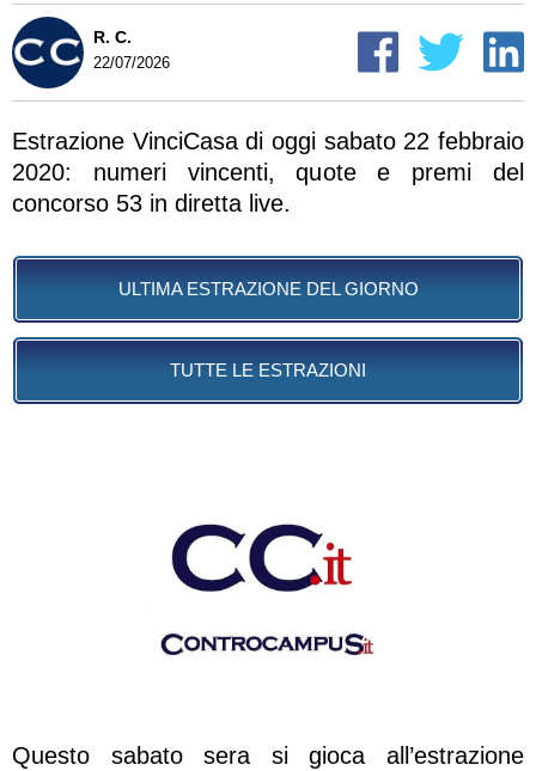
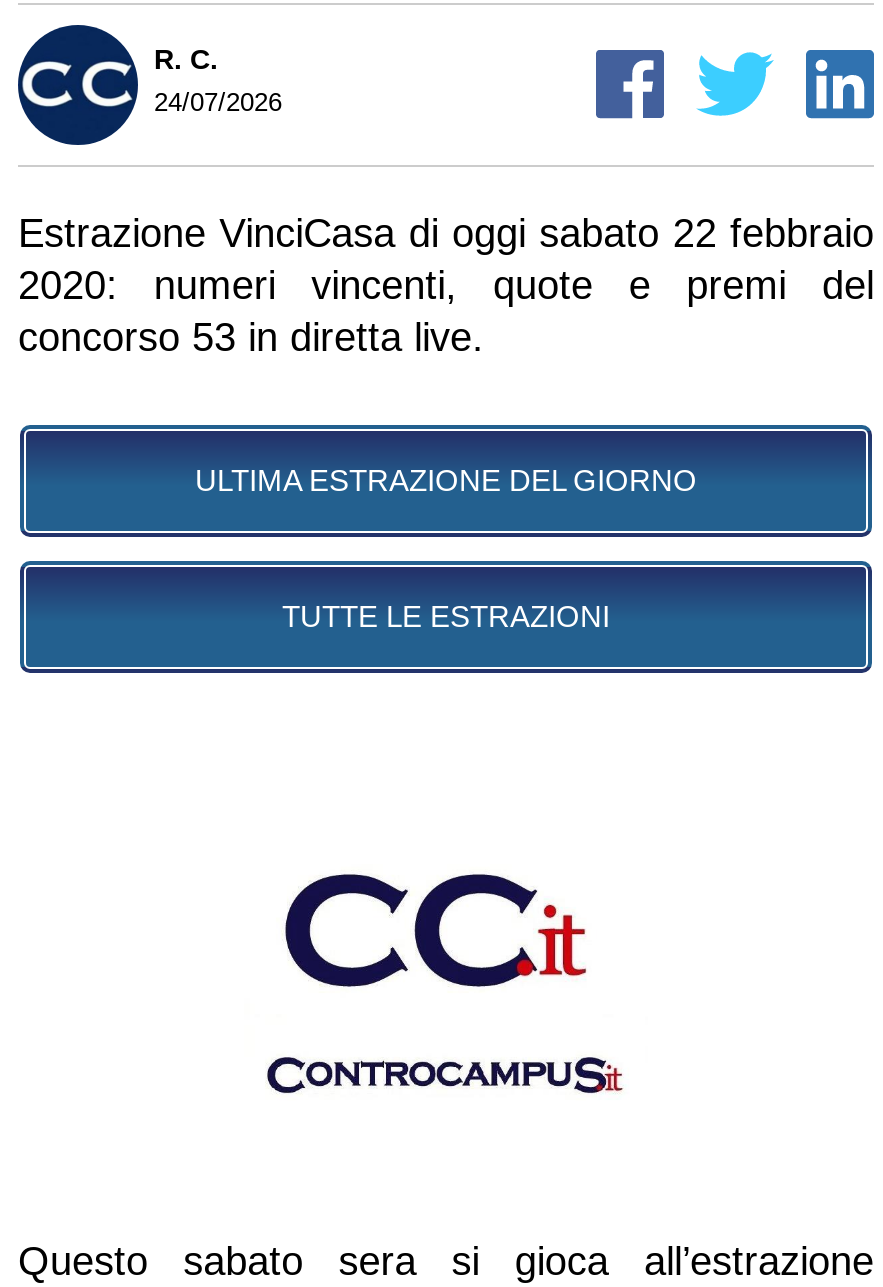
[93,54,170,72] 22/07/2026 -> [154,87,282,117] 24/07/2026

